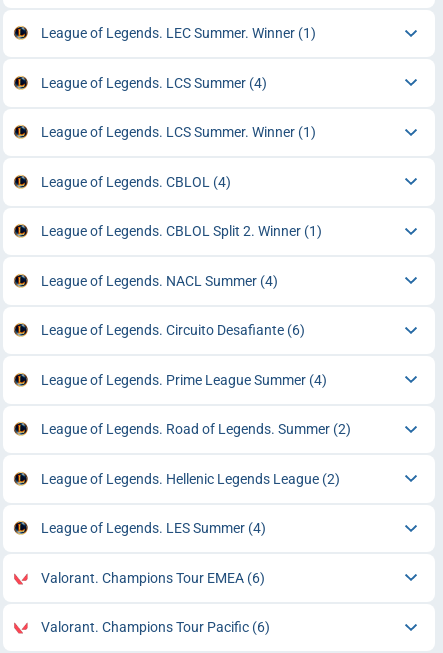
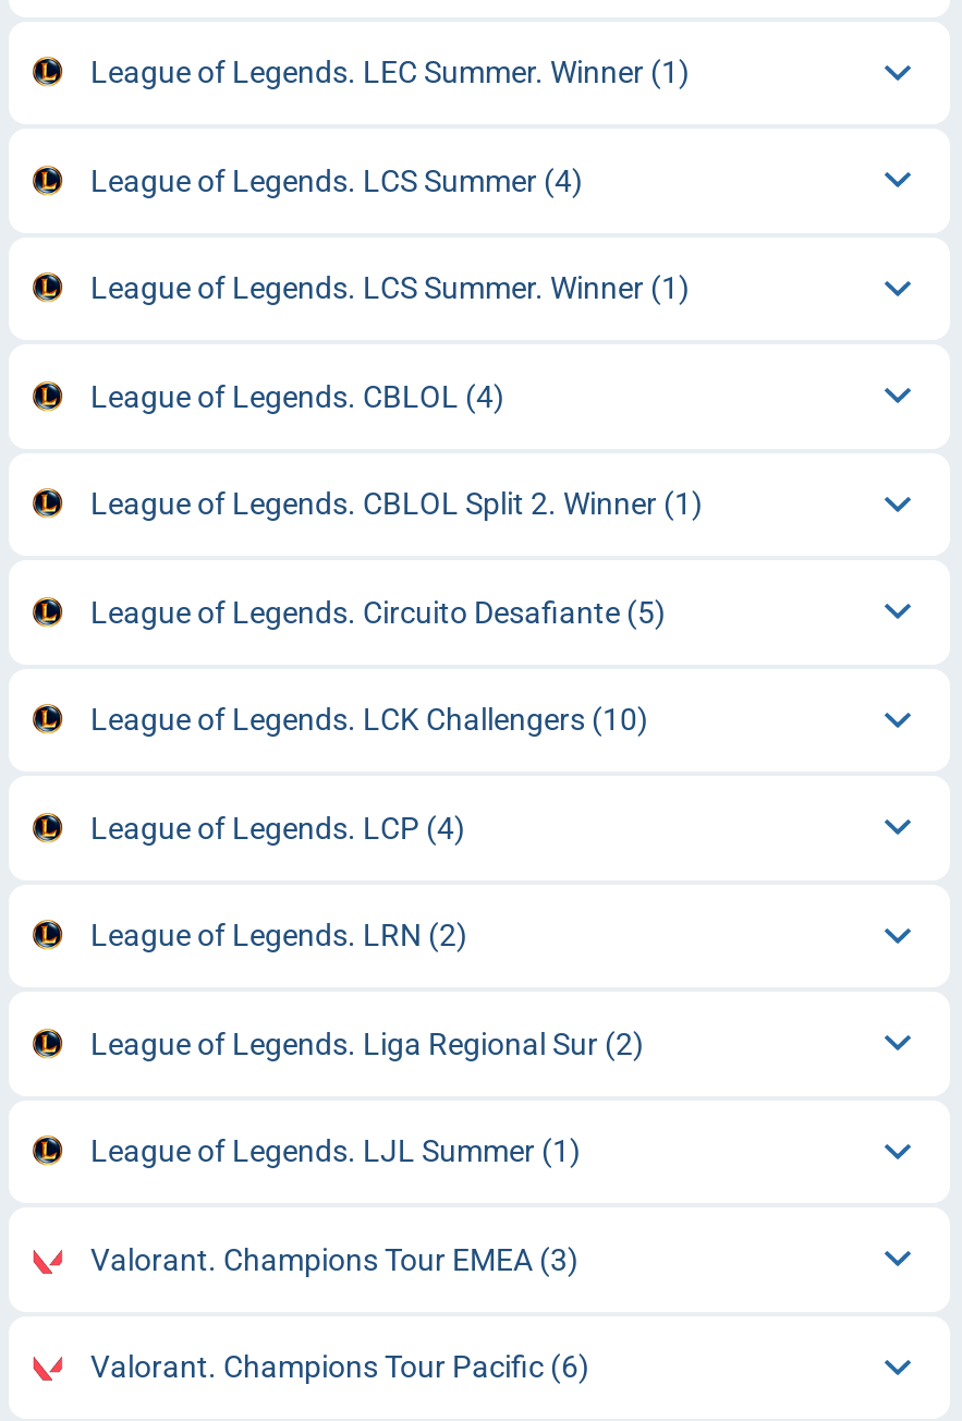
[40,273,277,289] League of Legends. NACL Summer (4) -> [90,595,666,629] League of Legends. Circuito Desafiante (5)
[40,322,304,338] League of Legends. Circuito Desafiante (6) -> [90,702,648,737] League of Legends. LCK Challengers (10)
[40,372,326,388] League of Legends. Prime League Summer (4) -> [90,810,465,845] League of Legends. LCP (4)
[40,421,350,437] League of Legends. Road of Legends. Summer (2) -> [90,918,467,953] League of Legends. LRN (2)
[40,471,339,487] League of Legends. Hellenic Legends League (2) -> [90,1026,644,1061] League of Legends. Liga Regional Sur (2)
[40,520,265,536] League of Legends. LES Summer (4) -> [90,1134,581,1169] League of Legends. LJL Summer (1)
[40,570,264,586] Valorant. Champions Tour EMEA (6) -> [90,1242,579,1277] Valorant. Champions Tour EMEA (3)

